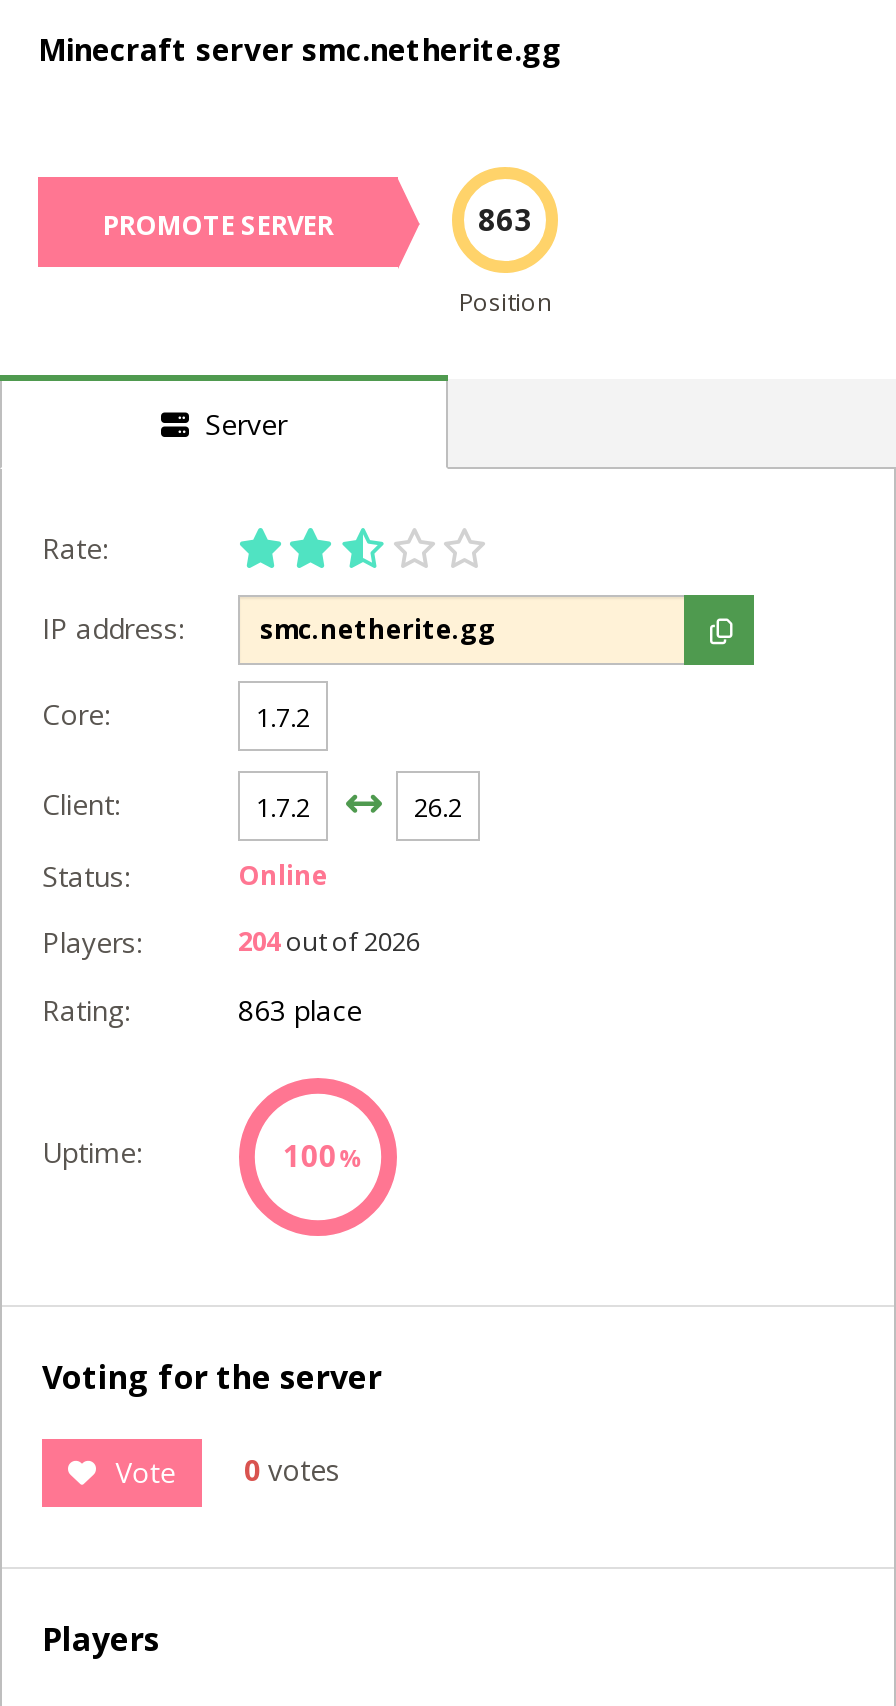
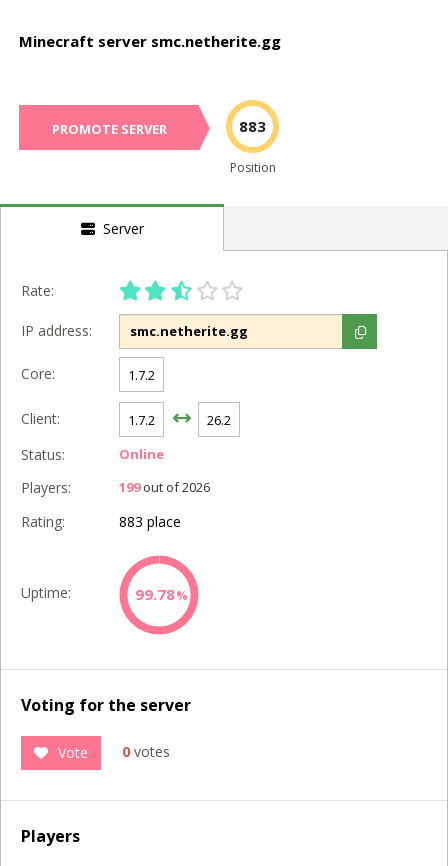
[478,199,532,239] 863 -> [239,116,266,136] 883
[238,923,420,959] 204out of 2026 -> [119,478,210,496] 199out of 2026
[238,991,362,1029] 863 place -> [119,512,181,531] 883 place
[283,1135,363,1175] 100 % -> [135,584,188,604] 99.78 %

